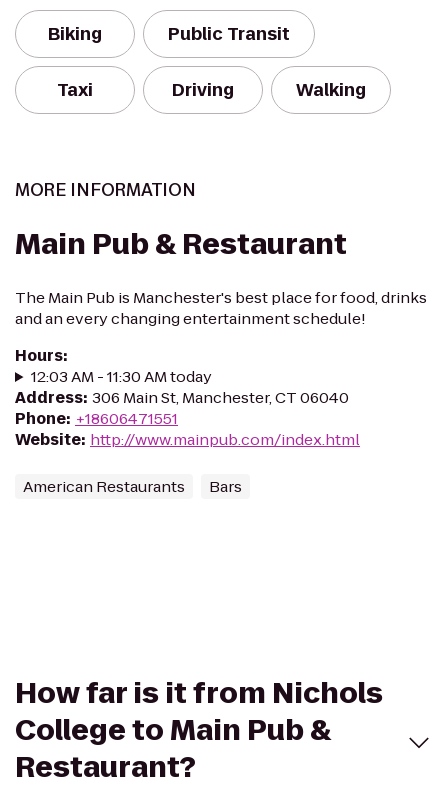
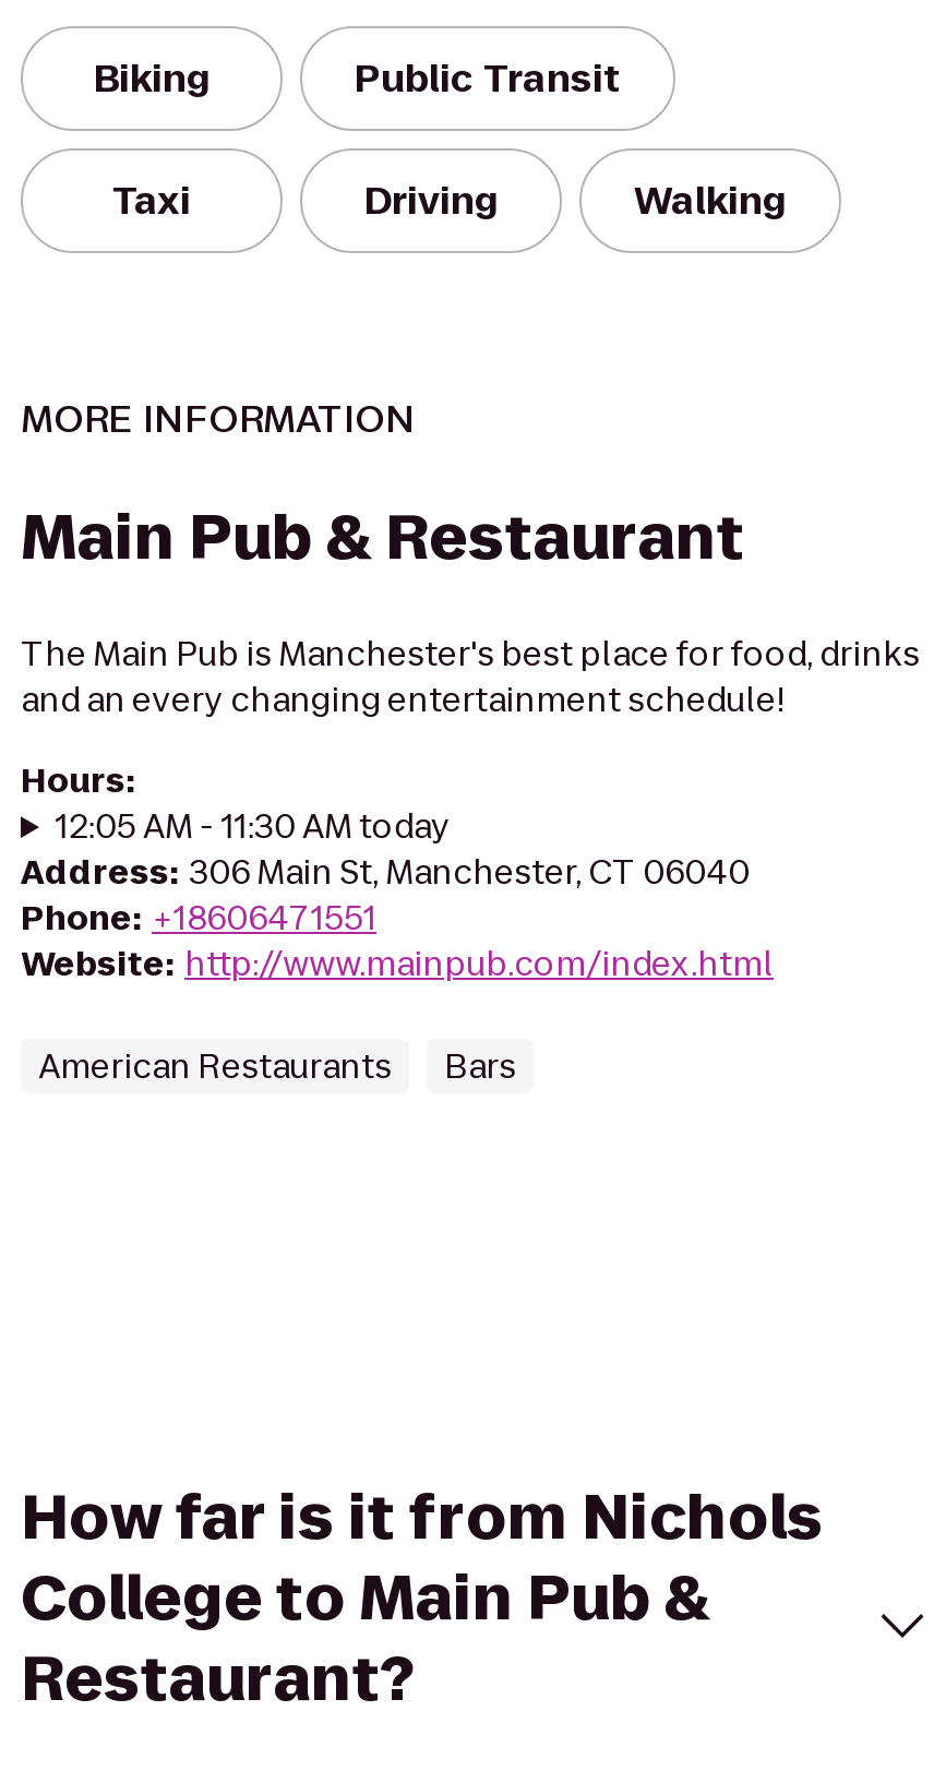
[31,366,212,387] 12:03 AM - 11:30 AM today -> [55,803,450,849] 12:05 AM - 11:30 AM today

